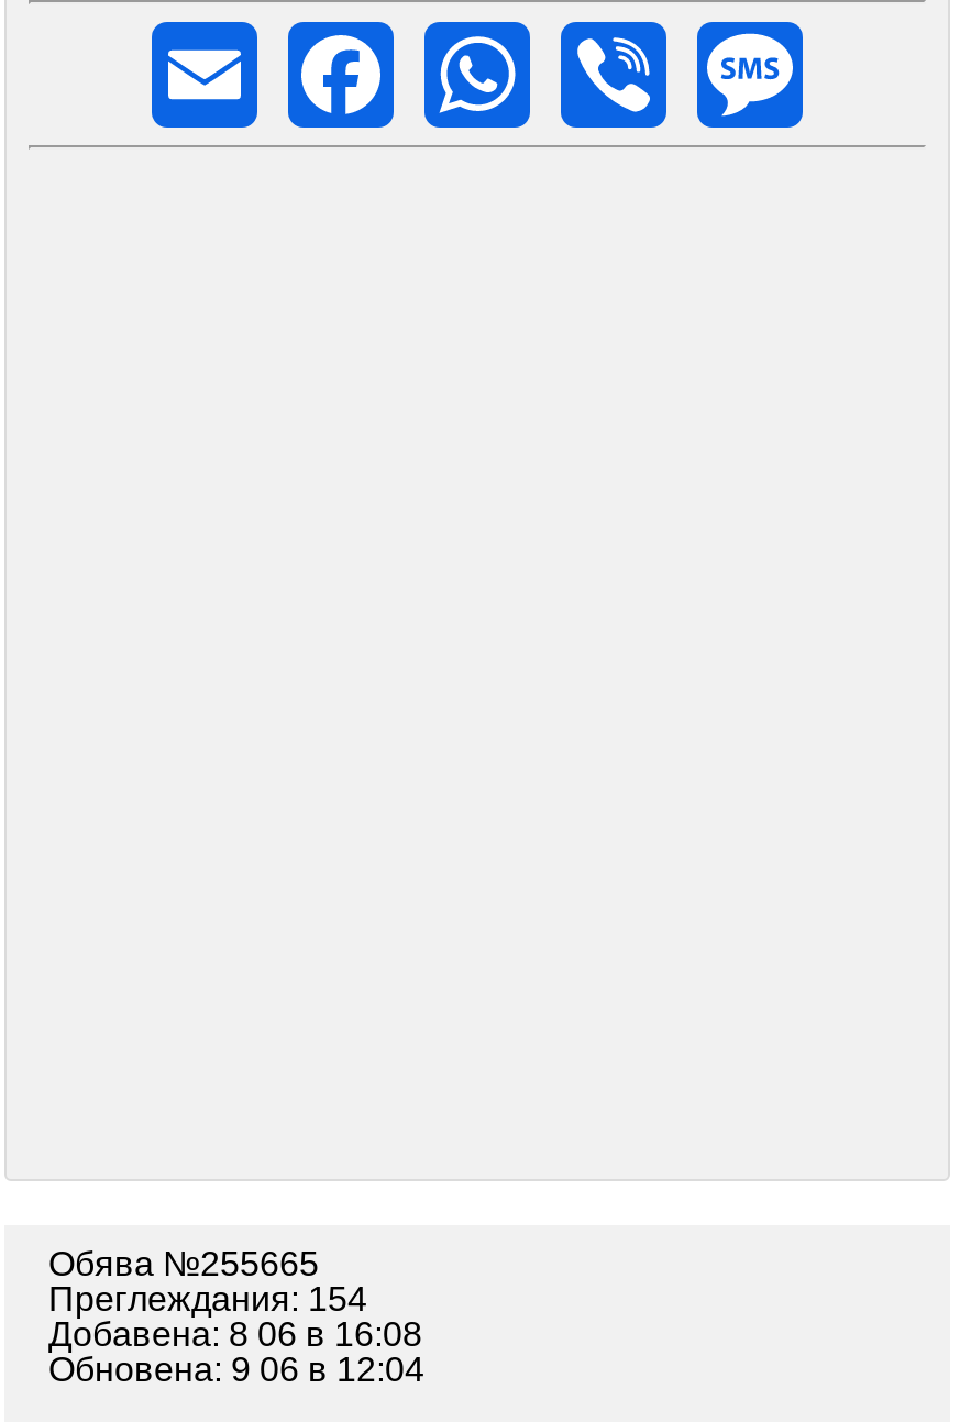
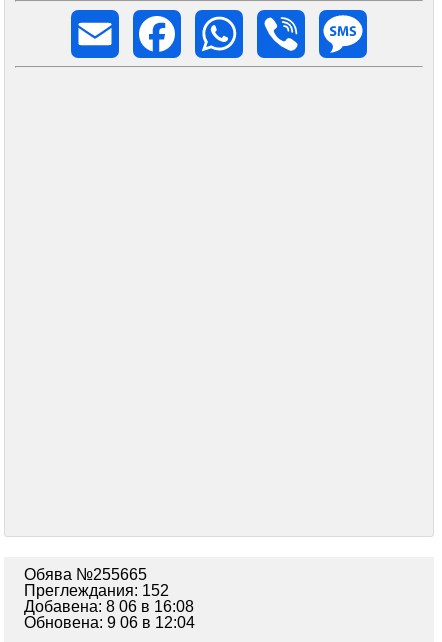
[48,1280,367,1317] Преглеждания: 154 -> [24,582,169,599] Преглеждания: 152

